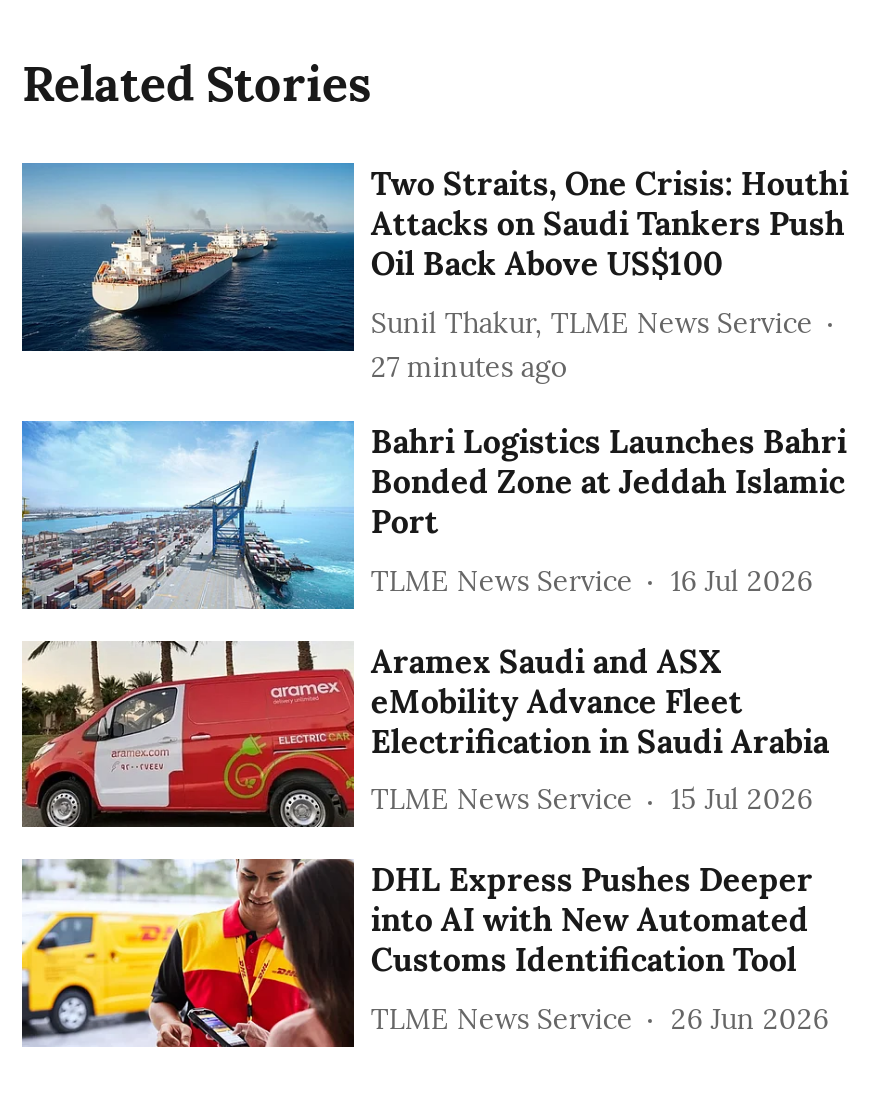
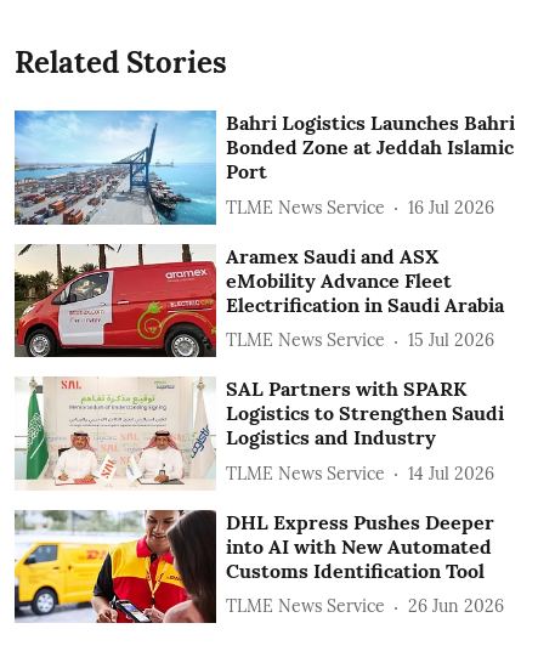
[20,163,849,385] [image] | Two Straits, One Crisis: Houthi | Attacks on Saudi Tankers Push | Oil Back Above US$100 | Sunil Thakur, TLME News Service | 27 minutes ago -> none
moved [18,419,847,817] -> [12,109,515,351]: [image] | Bahri Logistics Launches Bahri | Bonded Zone at Jeddah Islamic | ... | TLME News Service | 15 Jul 2026
none -> [15,377,504,491] [image] | SAL Partners with SPARK | Logistics to Strengthen Saudi | Logistics and Industry | TLME News Service | 14 Jul 2026

